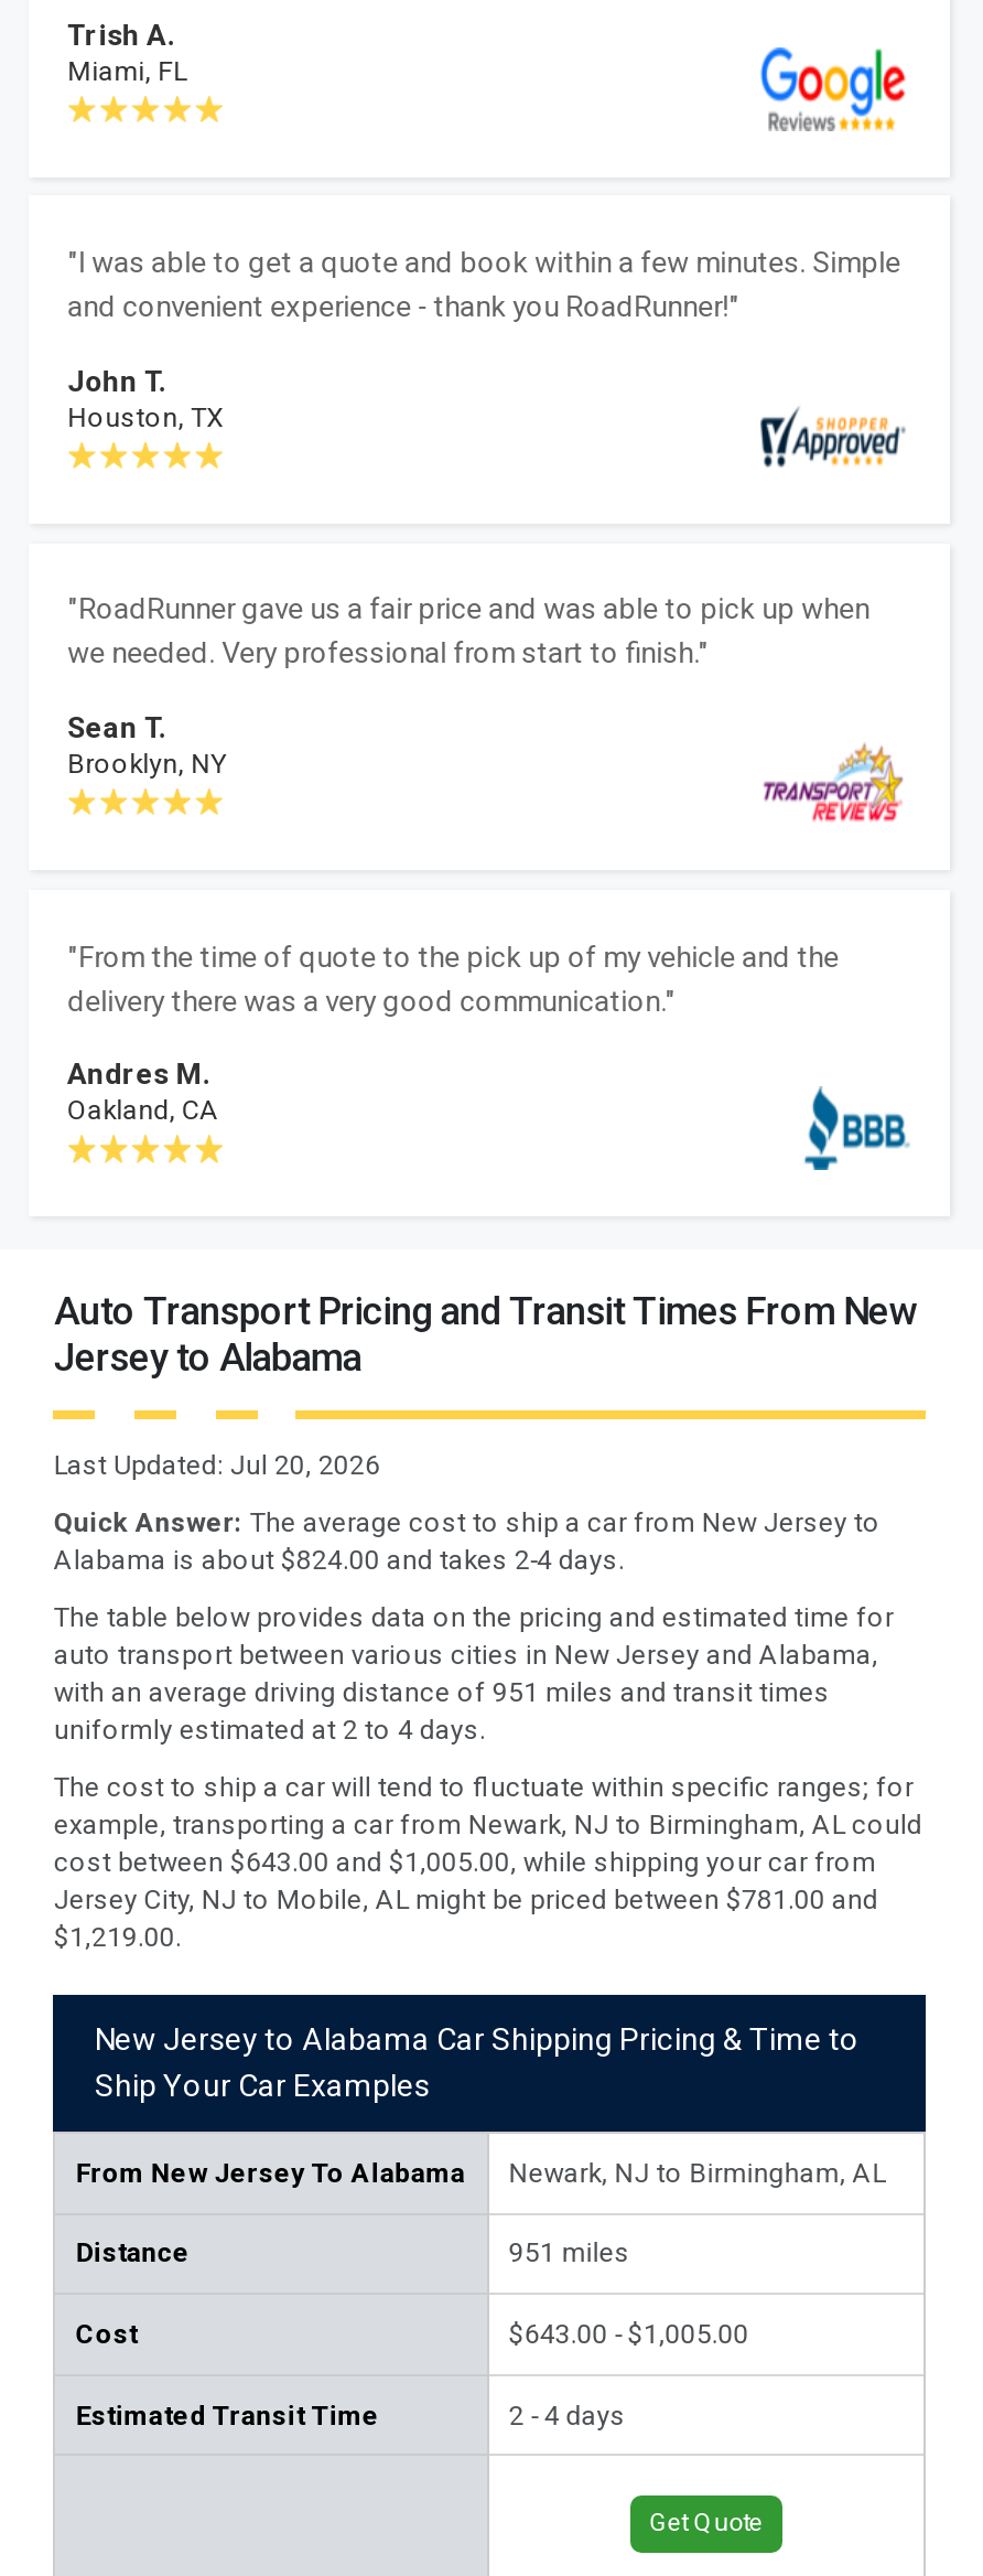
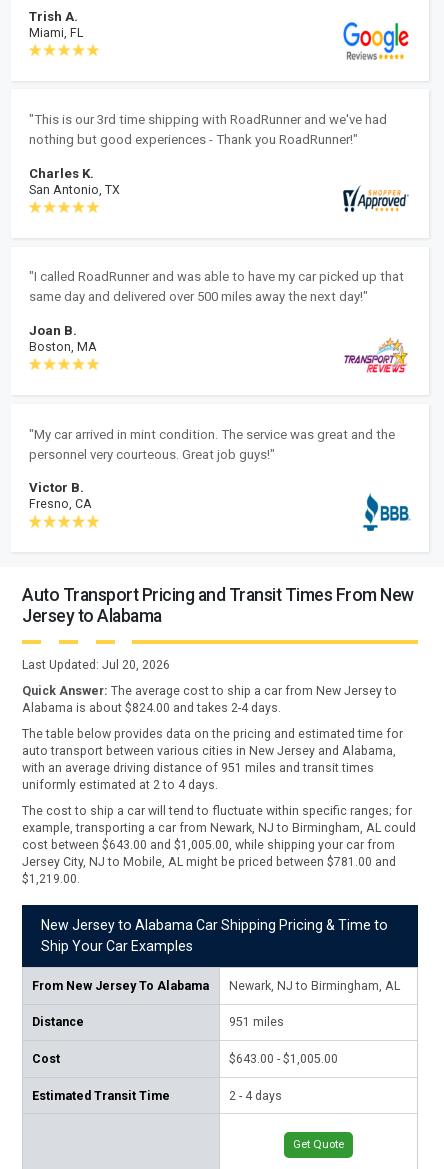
[67,246,901,324] "I was able to get a quote and book within a few minutes. Simple | and convenient experience - thank you RoadRunner!" -> [29,112,387,147] "This is our 3rd time shipping with RoadRunner and we've had | nothing but good experiences - Thank you RoadRunner!"
[67,365,224,434] John T. | Houston, TX -> [29,166,120,197] Charles K. | San Antonio, TX
[67,593,870,670] "RoadRunner gave us a fair price and was able to pick up when | we needed. Very professional from start to finish." -> [29,269,404,304] "I called RoadRunner and was able to have my car picked up that | same day and delivered over 500 miles away the next day!"
[67,712,226,780] Sean T. | Brooklyn, NY -> [29,323,97,354] Joan B. | Boston, MA
[67,940,839,1017] "From the time of quote to the pick up of my vehicle and the | delivery there was a very good communication." -> [29,427,395,462] "My car arrived in mint condition. The service was great and the | personnel very courteous. Great job guys!"
[67,1058,220,1127] Andres M. | Oakland, CA -> [29,480,92,511] Victor B. | Fresno, CA

